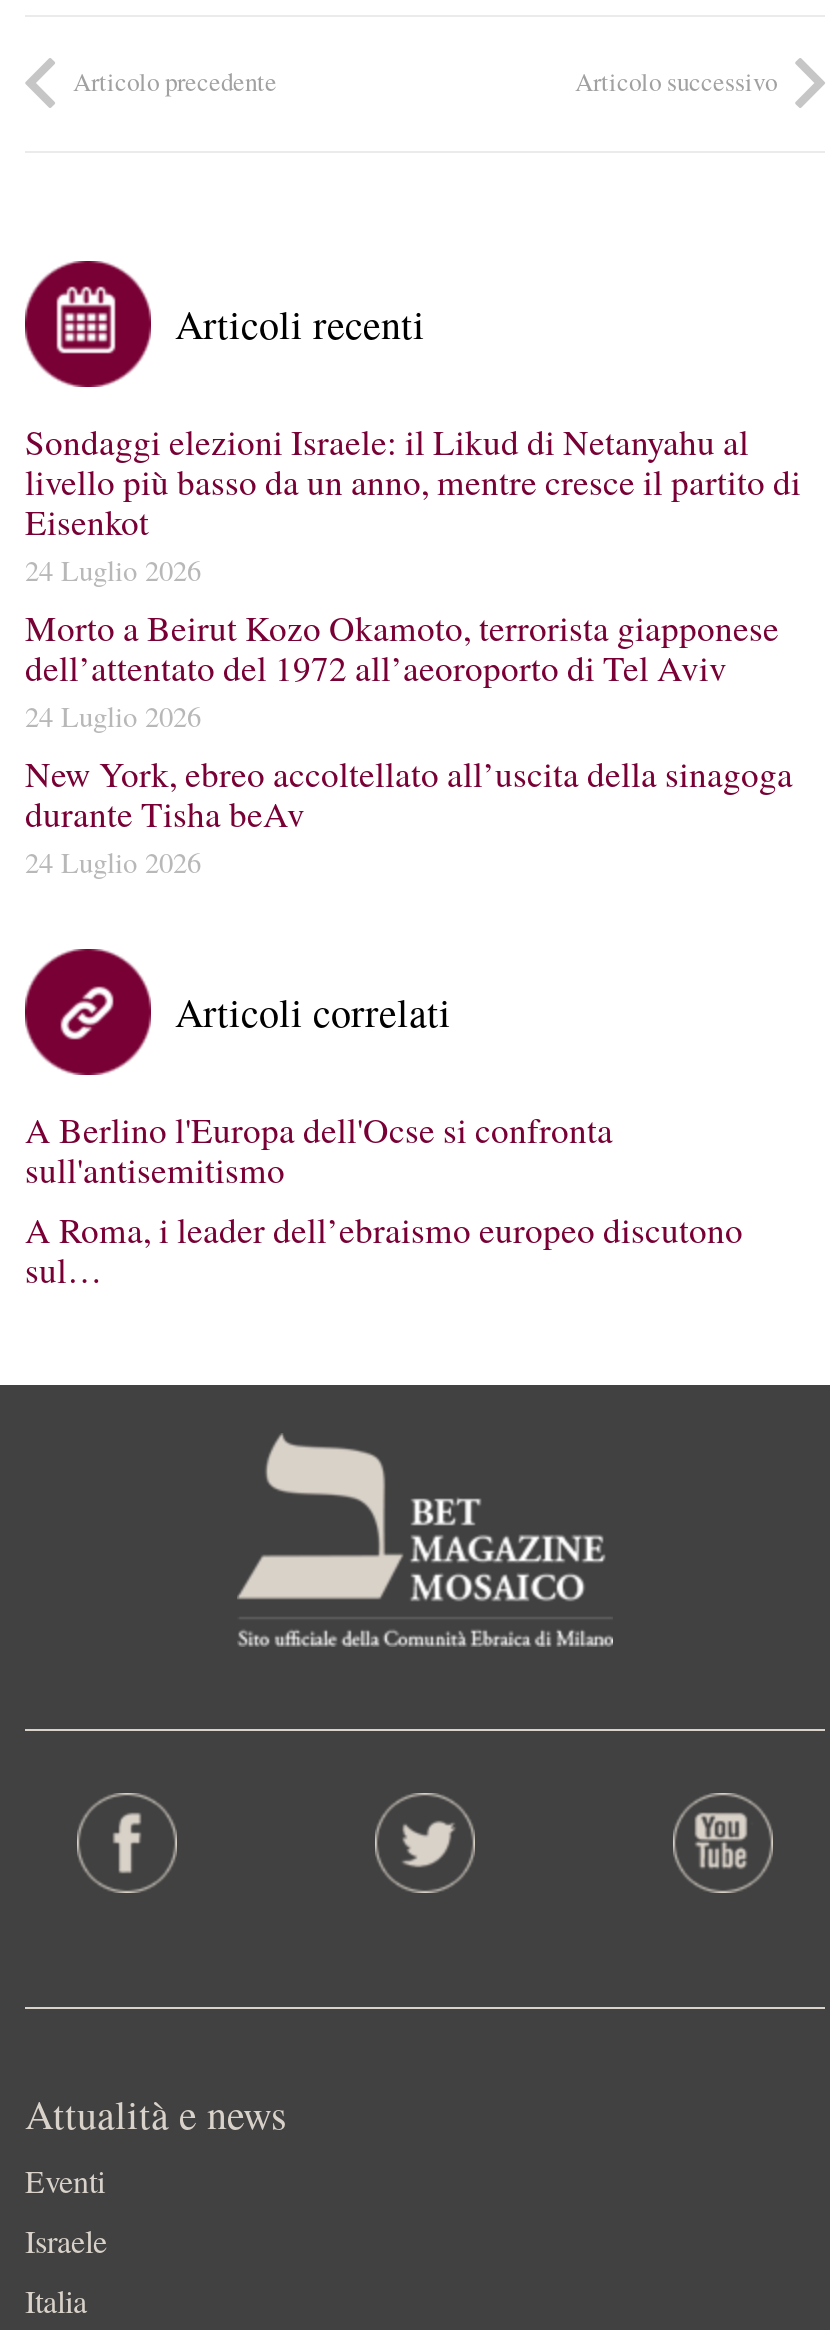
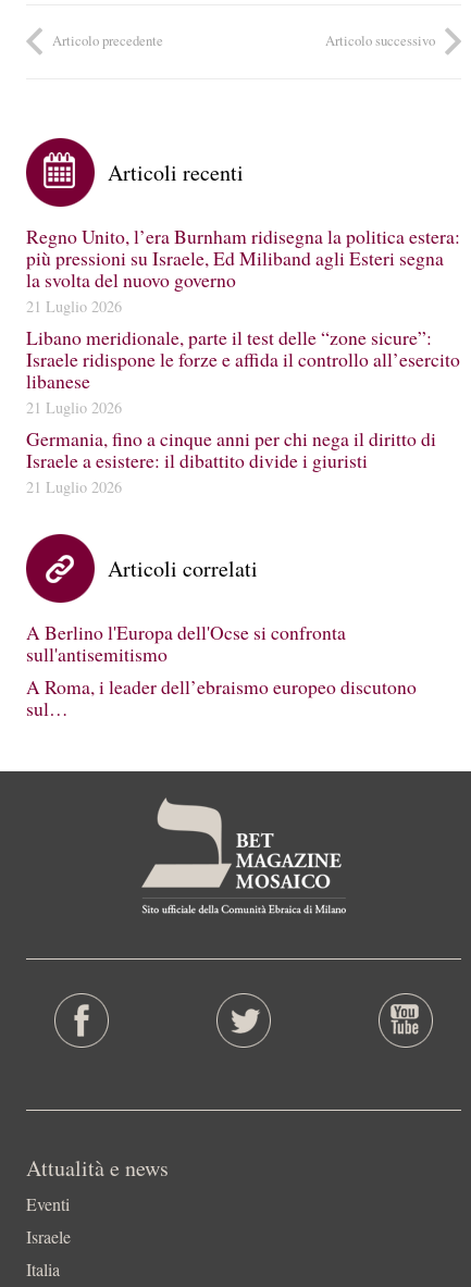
[25,418,801,882] Sondaggi elezioni Israele: il Likud di Netanyahu al | livello più basso da un anno, mentre cresce il partito di | Eisenkot | 24 Luglio 2026 | Morto a Beirut Kozo Okamoto, terrorista giapponese | dell’attentato del 1972 all’aeoroporto di Tel Aviv | 24 Luglio 2026 | New York, ebreo accoltellato all’uscita della sinagoga | durante Tisha beAv | 24 Luglio 2026 -> [26,224,460,498] Regno Unito, l’era Burnham ridisegna la politica estera: | più pressioni su Israele, Ed Miliband agli Esteri segna | la svolta del nuovo governo | 21 Luglio 2026 | Libano meridionale, parte il test delle “zone sicure”: | Israele ridispone le forze e affida il controllo all’esercito | libanese | 21 Luglio 2026 | Germania, fino a cinque anni per chi nega il diritto di | Israele a esistere: il dibattito divide i giuristi | 21 Luglio 2026

